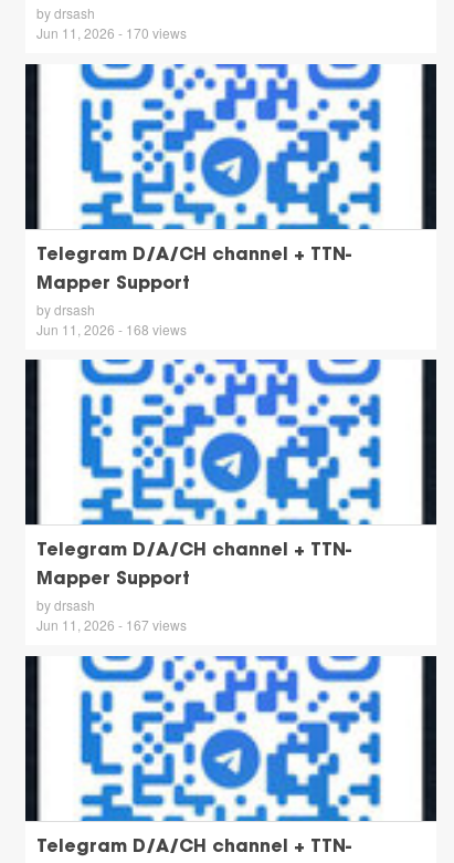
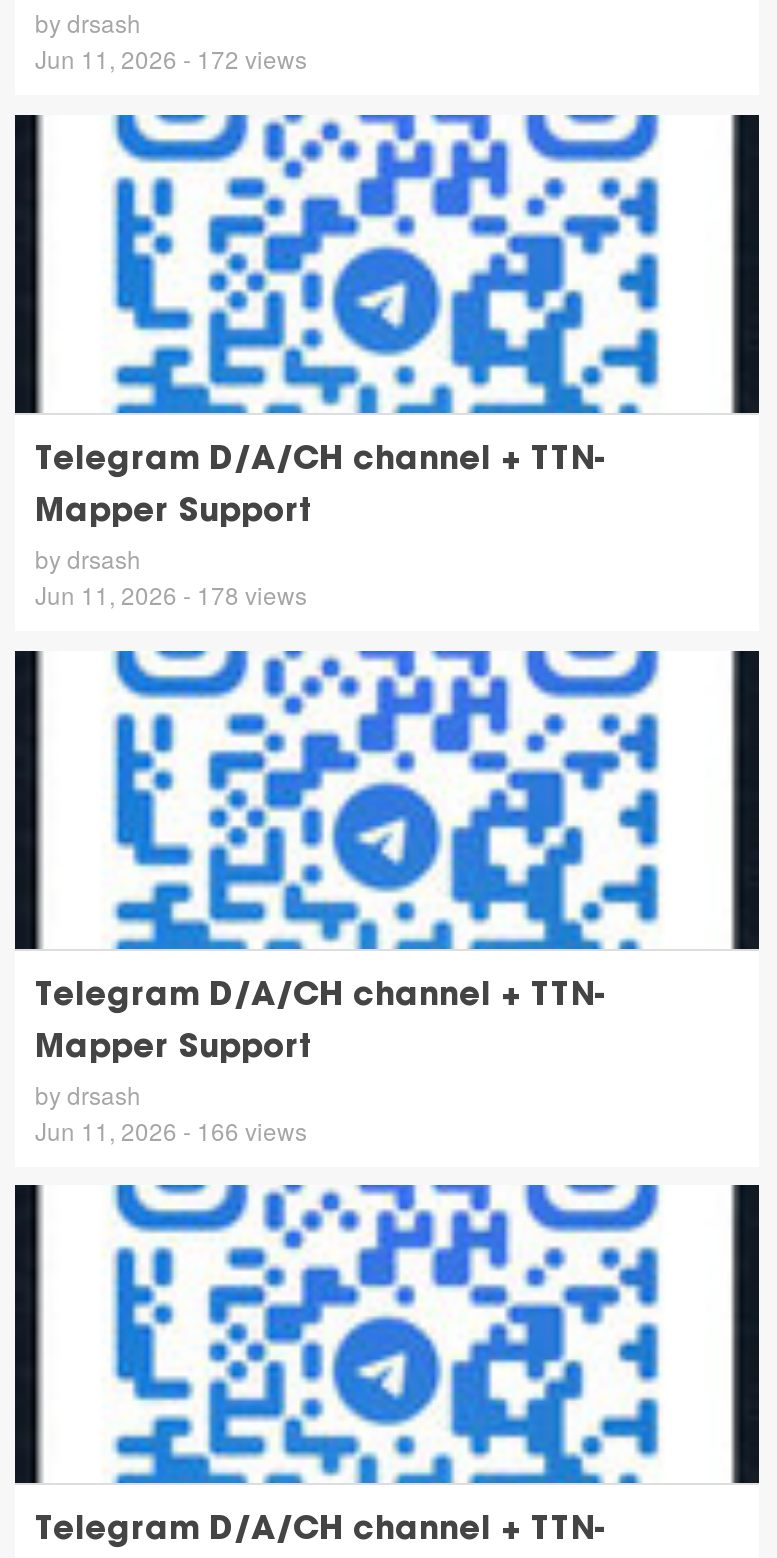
[36,23,187,42] Jun 11, 2026 - 170 views -> [35,42,307,76] Jun 11, 2026 - 172 views
[36,320,187,338] Jun 11, 2026 - 168 views -> [35,578,307,612] Jun 11, 2026 - 178 views
[36,616,187,635] Jun 11, 2026 - 167 views -> [35,1113,307,1147] Jun 11, 2026 - 166 views

